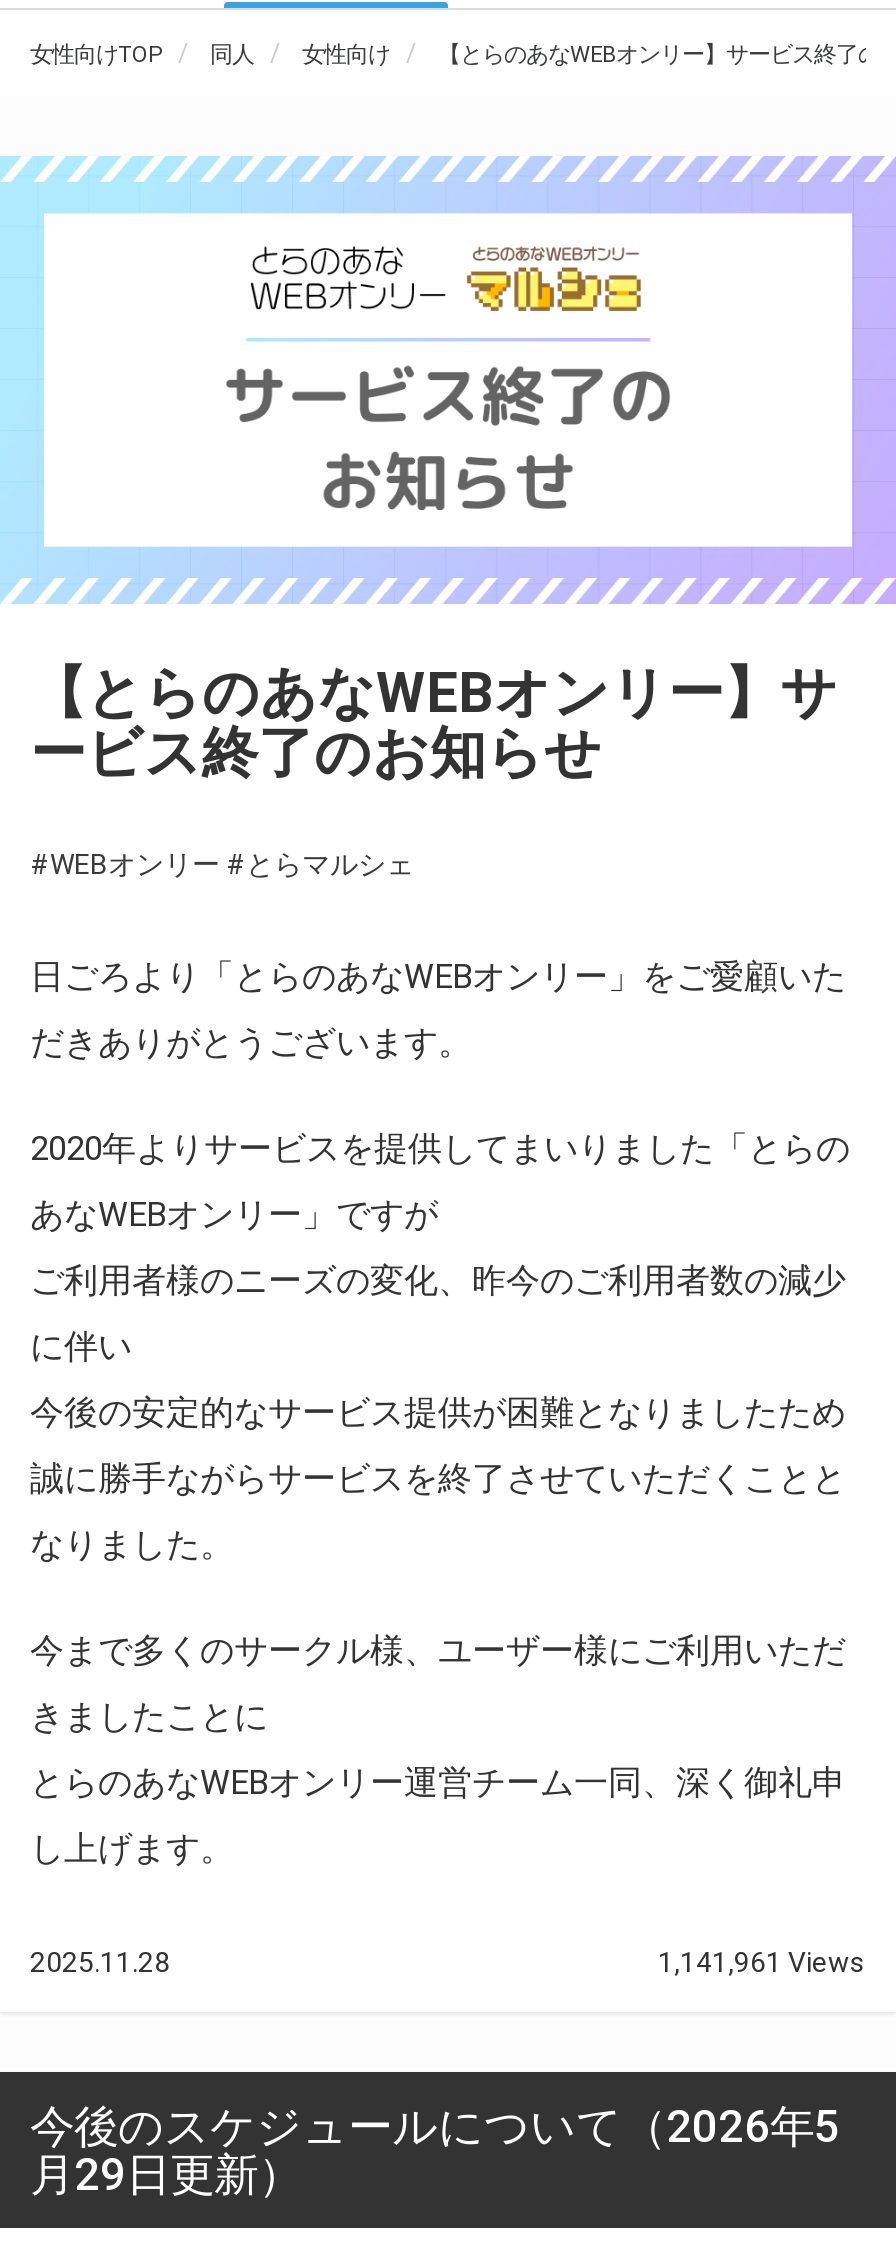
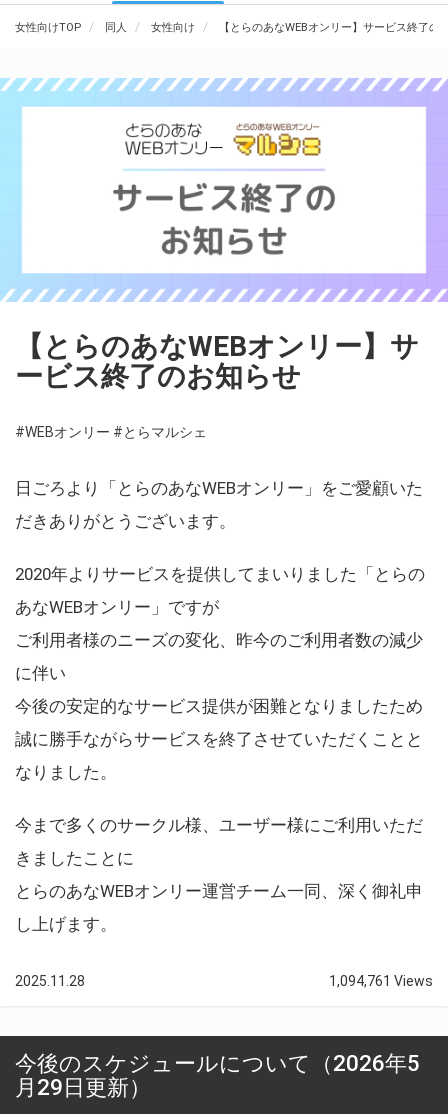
[658,1946,866,1978] 1,141,961 Views -> [329,973,433,989] 1,094,761 Views

